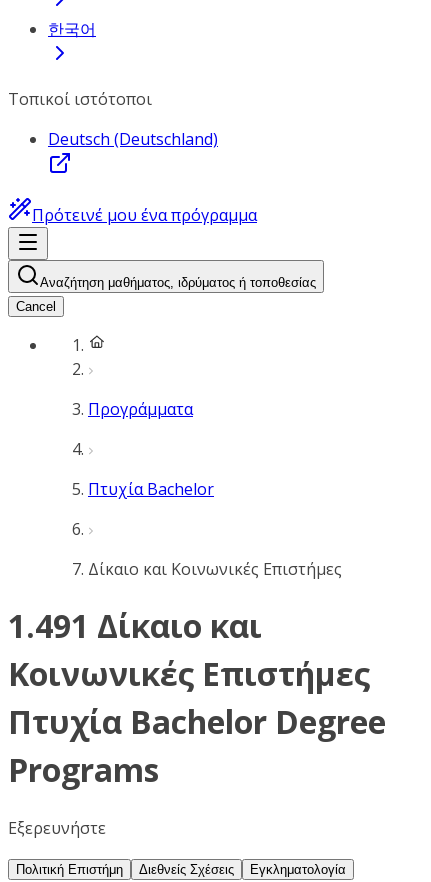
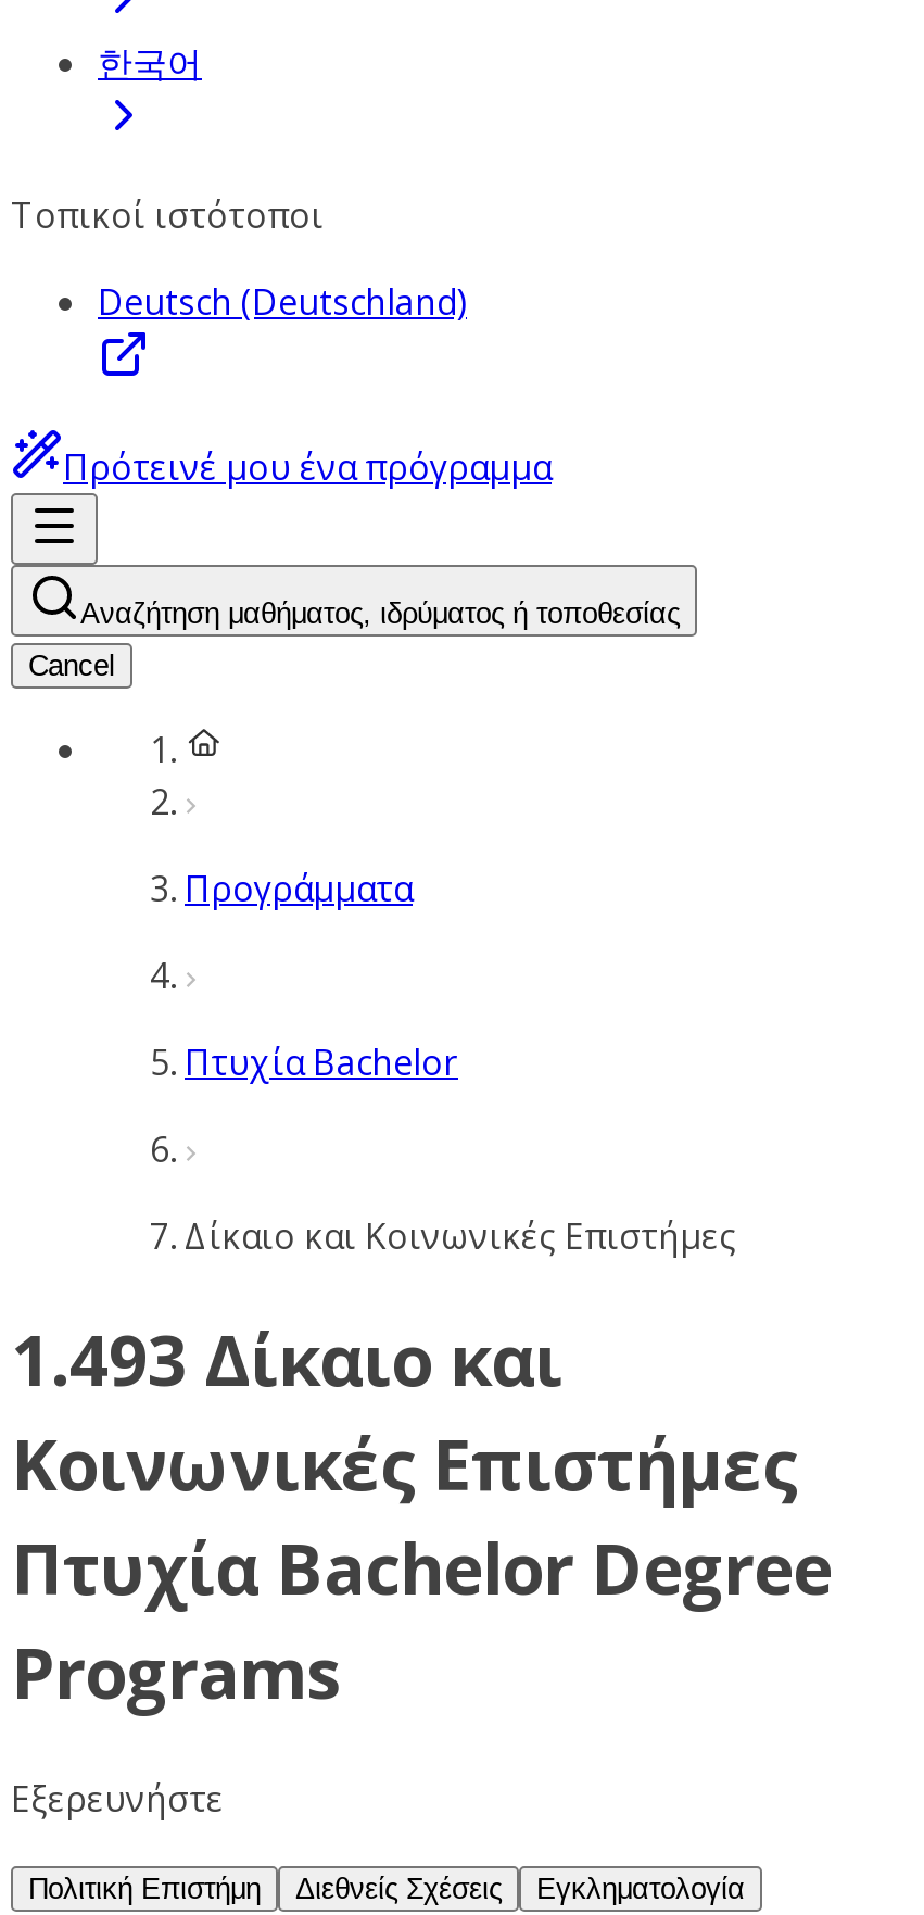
[8,604,262,647] 1.491 Δίκαιο και -> [11,1313,562,1406] 1.493 Δίκαιο και

